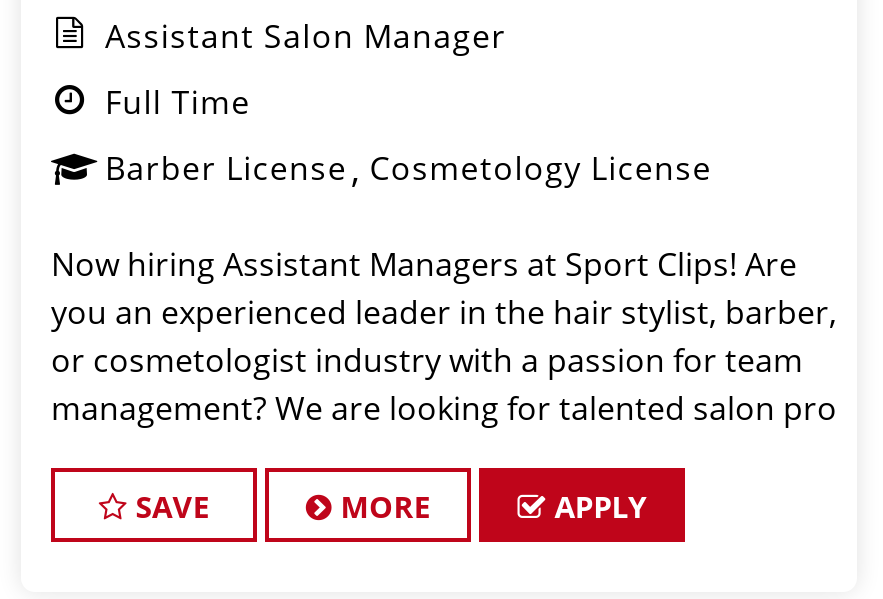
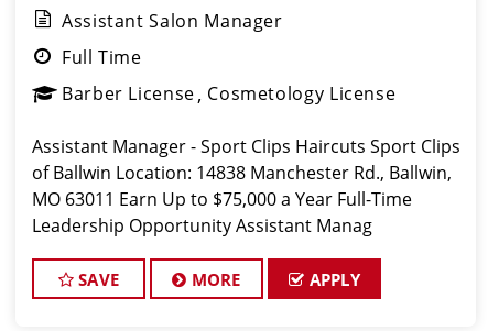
[51,242,837,430] Now hiring Assistant Managers at Sport Clips! Are | you an experienced leader in the hair stylist, barber, | or cosmetologist industry with a passion for team | management? We are looking for talented salon pro -> [32,134,460,238] Assistant Manager - Sport Clips Haircuts Sport Clips | of Ballwin Location: 14838 Manchester Rd., Ballwin, | MO 63011 Earn Up to $75,000 a Year Full-Time | Leadership Opportunity Assistant Manag

